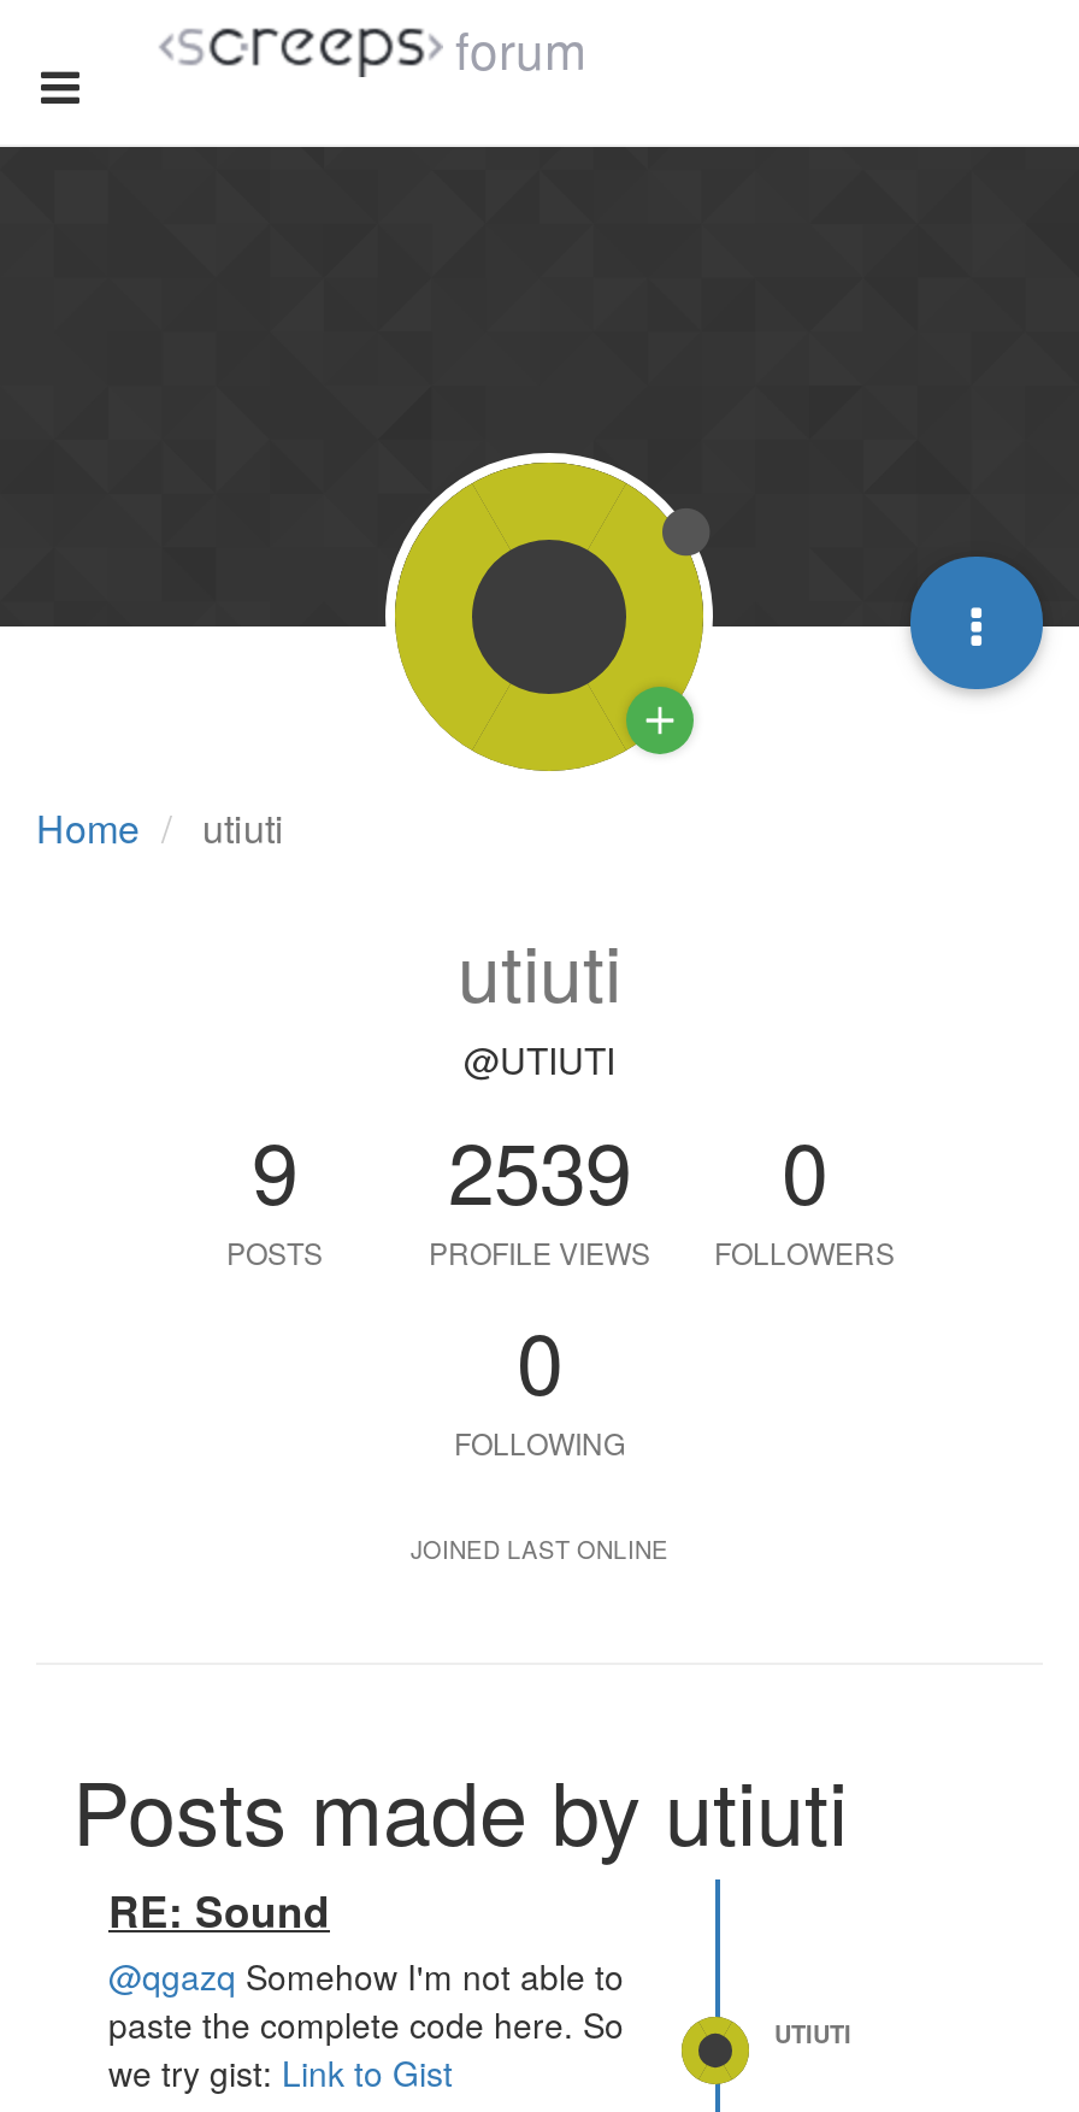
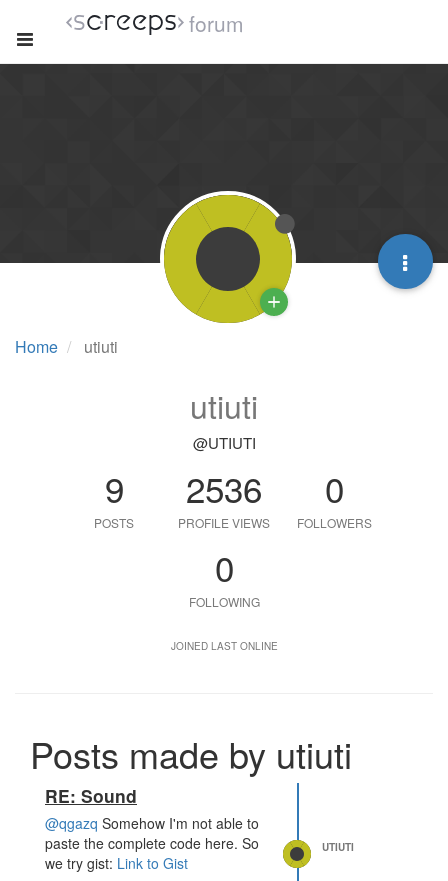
[252,1108,827,1229] 9 2539 0 -> [104,463,343,513] 9 2536 0

